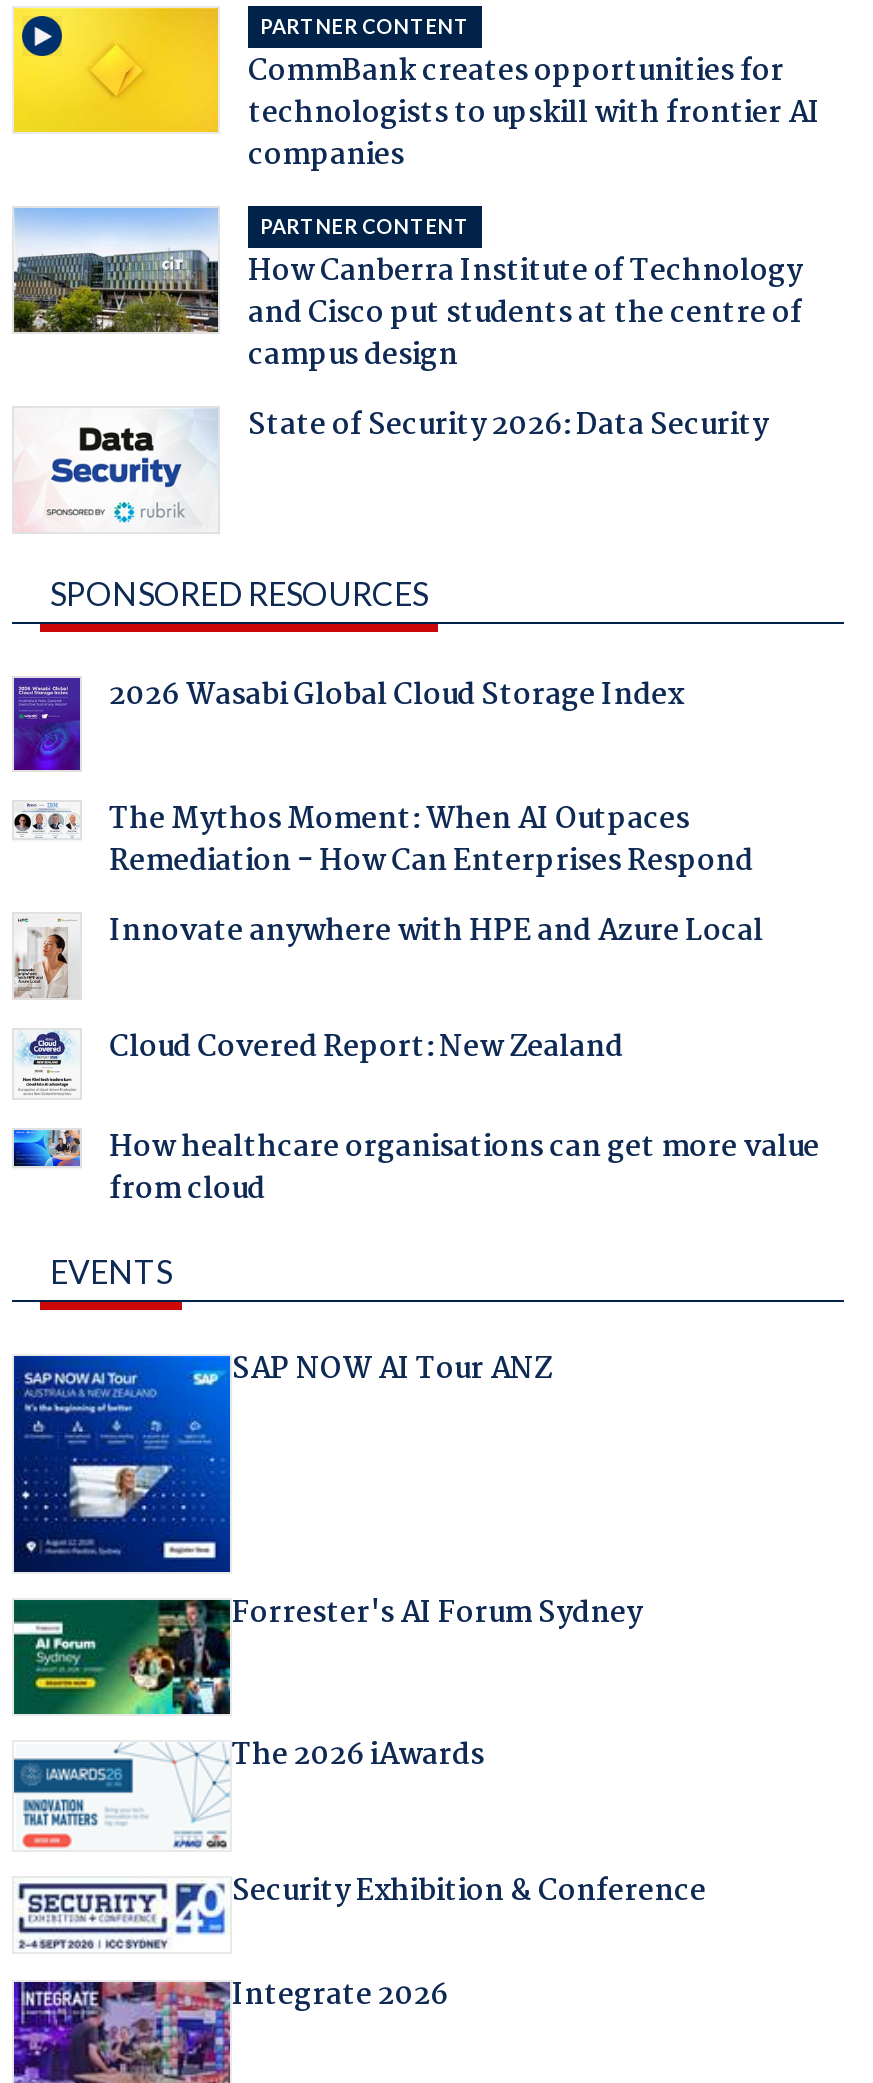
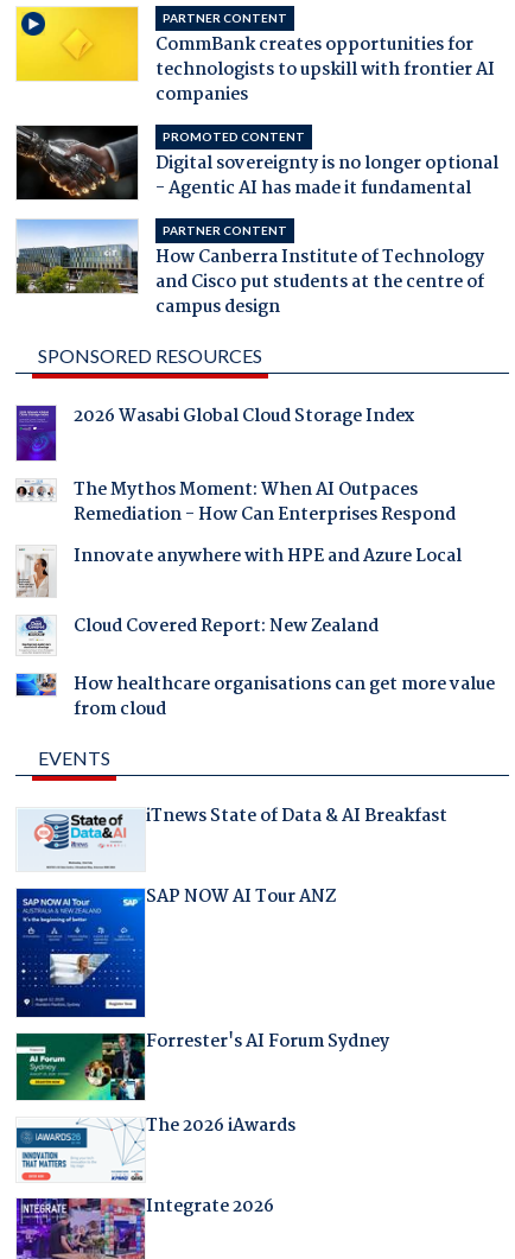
none -> [15,125,498,203] [image] | PROMOTED CONTENT | Digital sovereignty is no longer optional | - Agentic AI has made it fundamental
moved [10,210,802,380] -> [14,221,484,322]: [image] | PARTNER CONTENT | How Canberra Institute of Technology | and Cisco put students at the centre of | campus design
[14,402,768,532] [image] | State of Security 2026: Data Security -> none
none -> [19,802,447,870] [image] | iTnews State of Data & AI Breakfast
moved [14,1346,642,1780] -> [17,882,389,1140]: [image] | SAP NOW AI Tour ANZ | Forrester's AI Forum Sydney | The 2026 iAwards
moved [164,1742,228,1852] -> [106,1117,144,1182]: [image]
[14,1869,706,1952] [image] | Security Exhibition & Conference -> none

